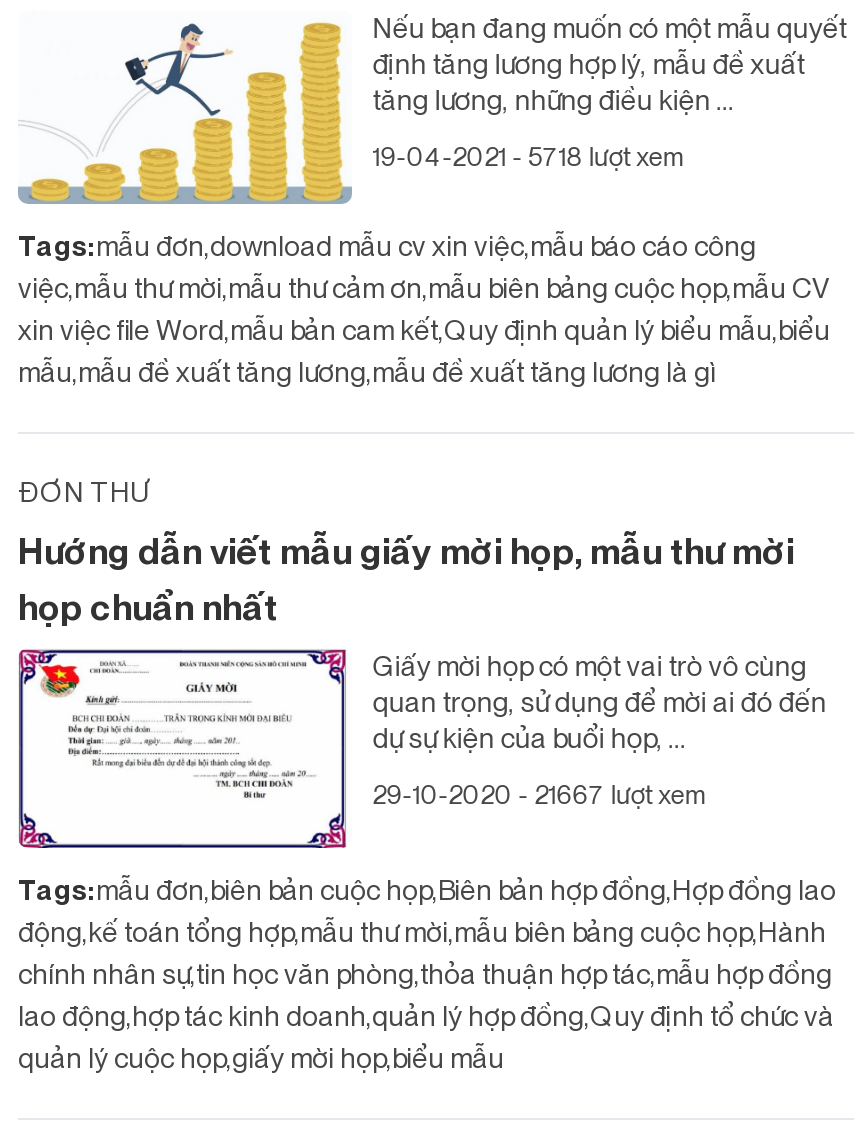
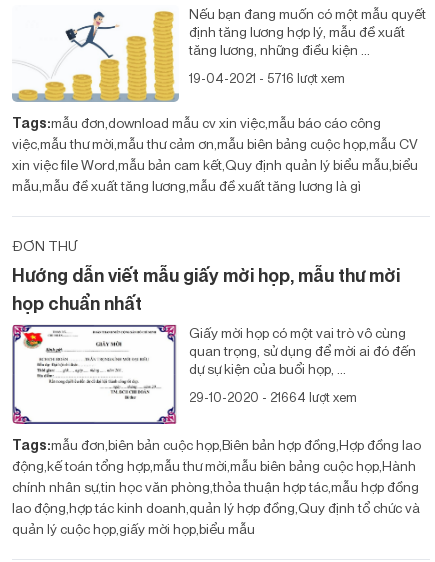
[372,138,684,176] 19-04-2021 - 5718 lượt xem -> [189,69,345,88] 19-04-2021 - 5716 lượt xem
[372,777,706,815] 29-10-2020 - 21667 lượt xem -> [189,388,357,407] 29-10-2020 - 21664 lượt xem

